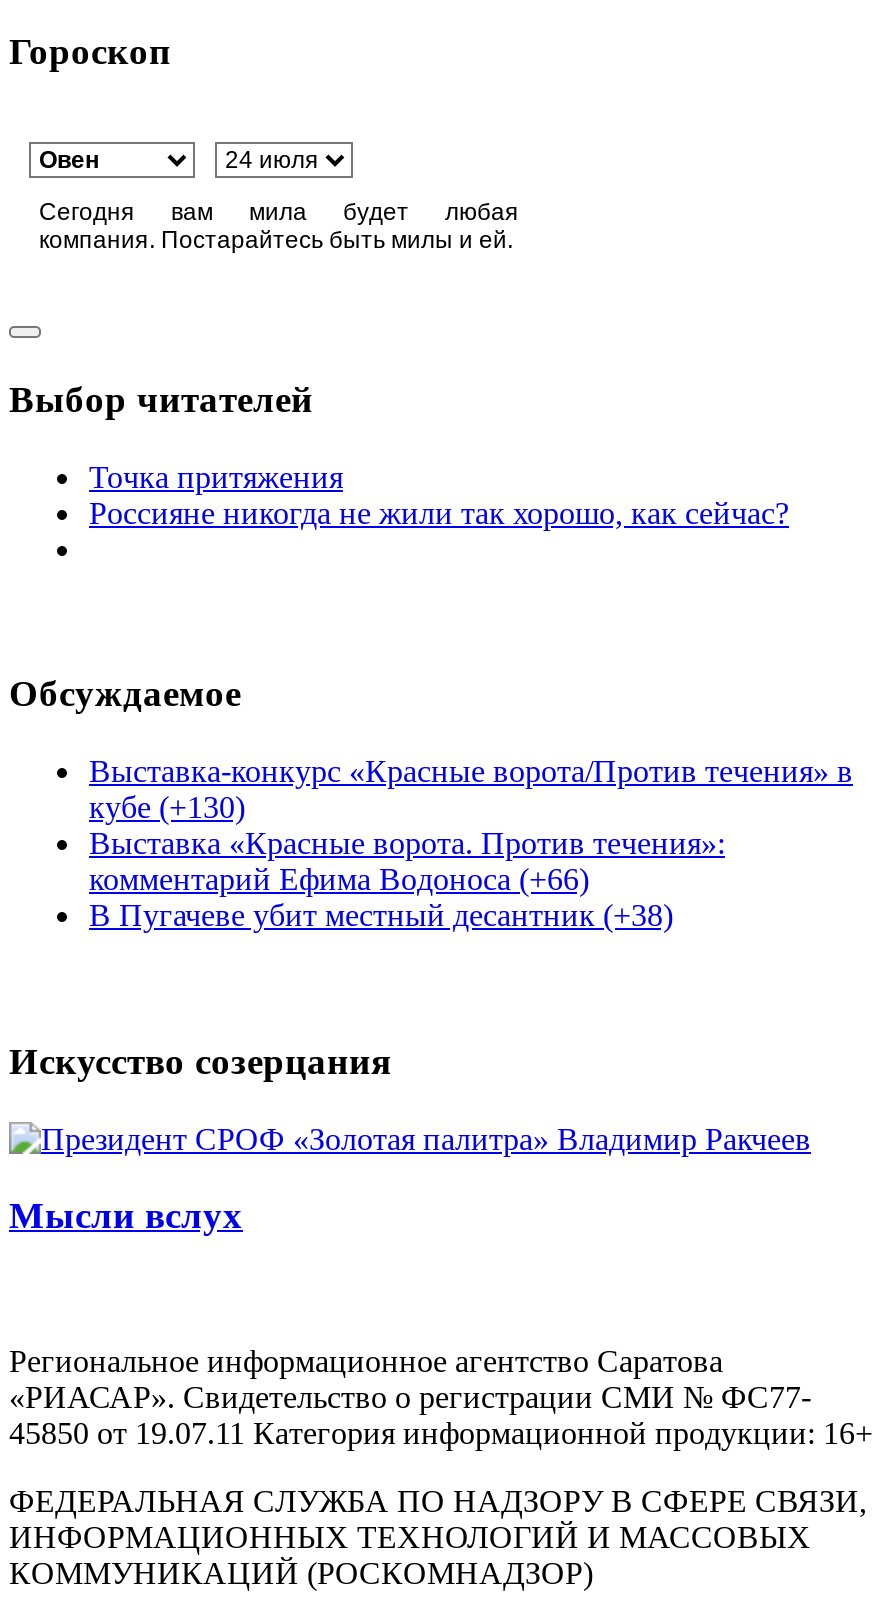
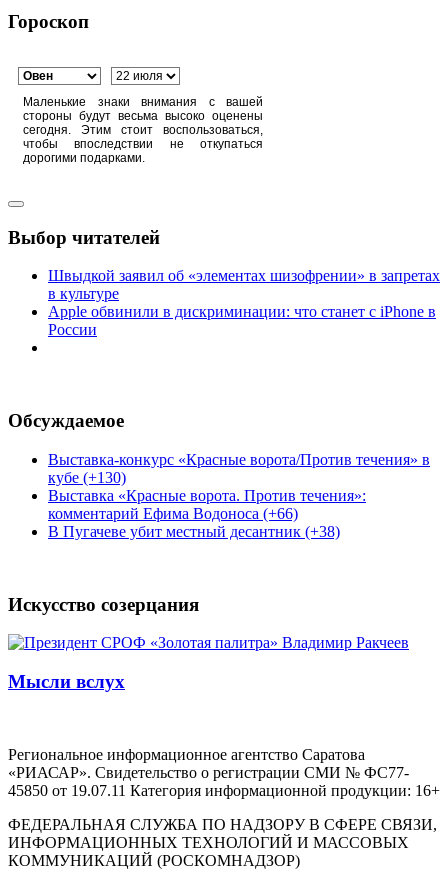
[39,198,519,254] Сегодня вам мила будет любая | компания. Постарайтесь быть милы и ей. -> [23,95,263,165] Маленькие знаки внимания с вашей | стороны будут весьма высоко оценены | сегодня. Этим стоит воспользоваться, | чтобы впоследствии не откупаться | дорогими подарками.
[89,459,789,529] Точка притяжения | Россияне никогда не жили так хорошо, как сейчас? -> [48,267,440,338] Швыдкой заявил об «элементах шизофрении» в запретах | в культуре | Apple обвинили в дискриминации: что станет с iPhone в | России

